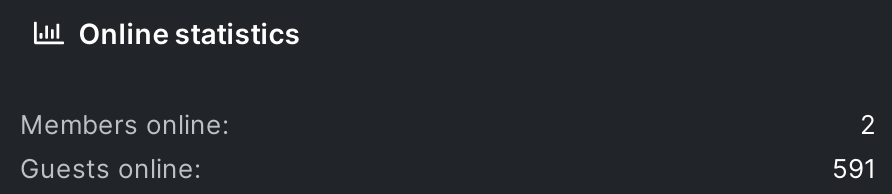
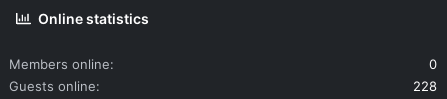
[860,108,876,140] 2 -> [429,56,437,72] 0
[832,152,876,184] 591 -> [413,78,437,94] 228

